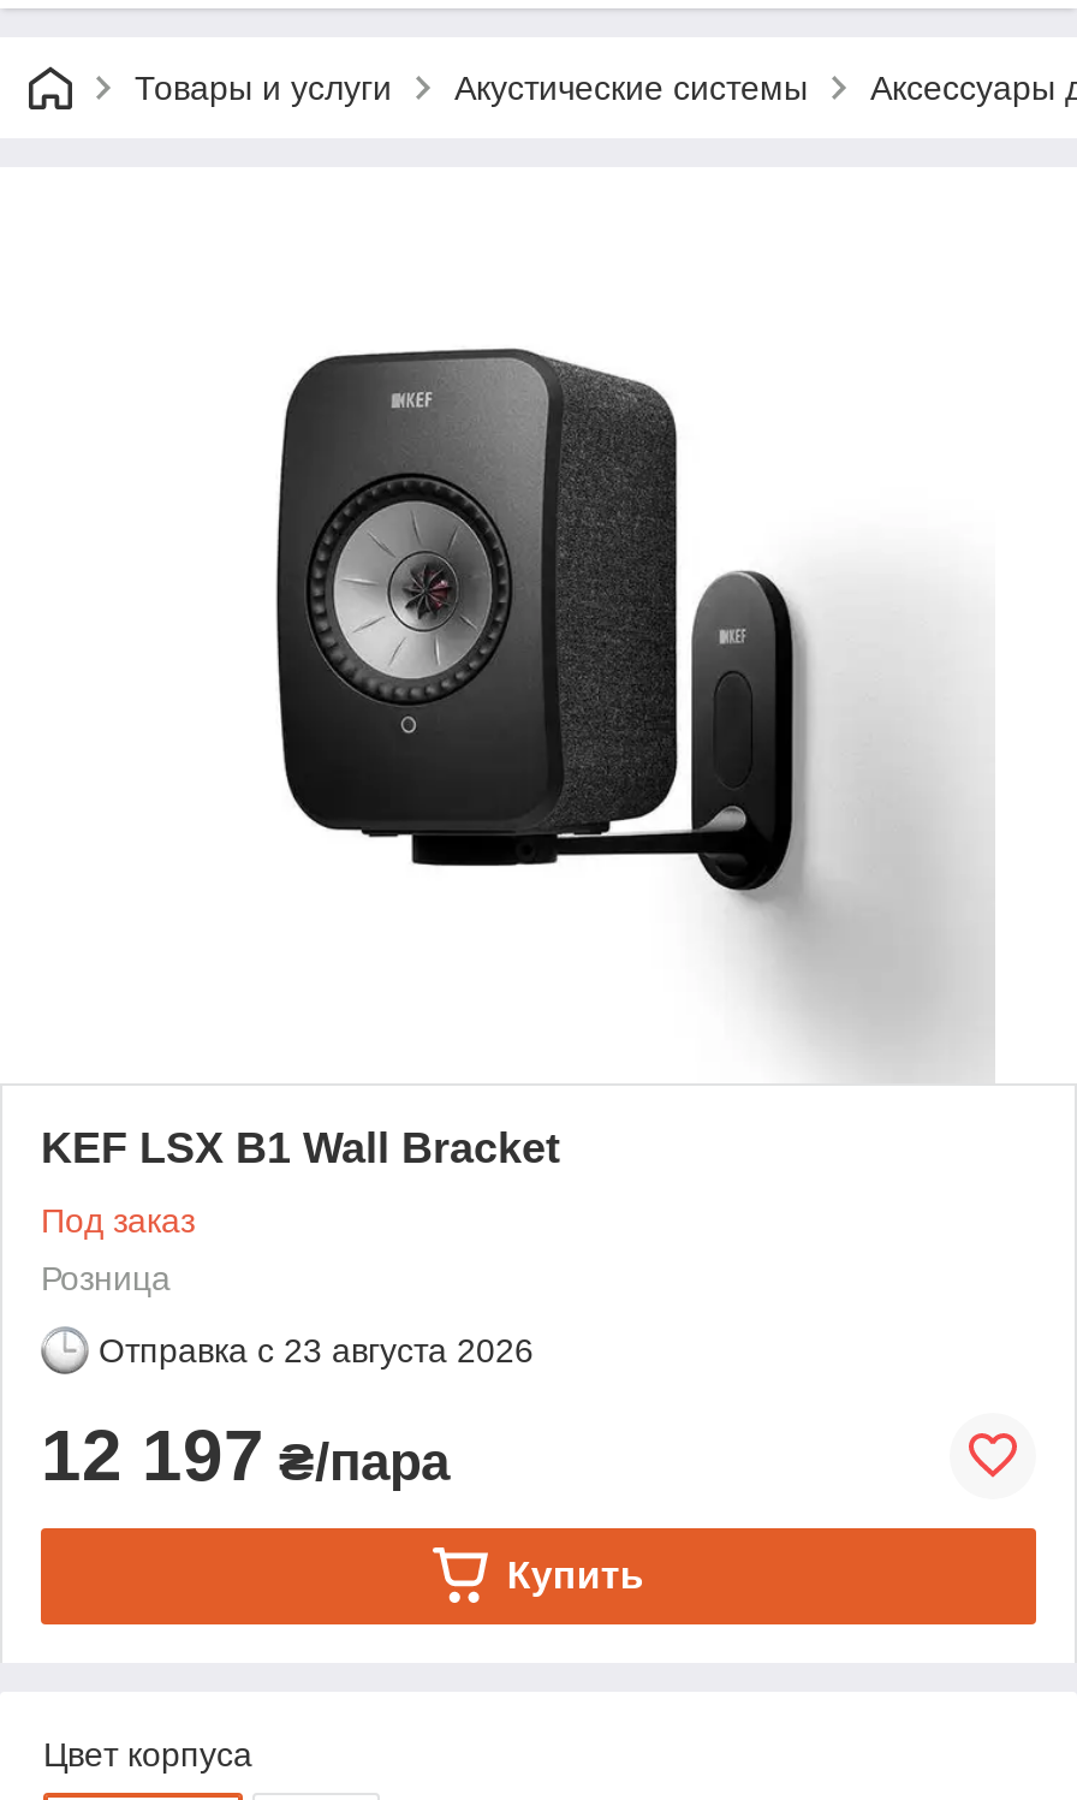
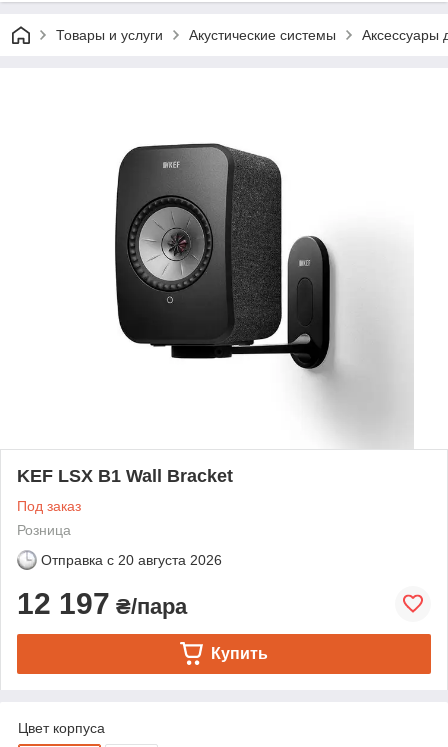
[99,1331,534,1369] Отправка с 23 августа 2026 -> [41,552,222,568] Отправка с 20 августа 2026

